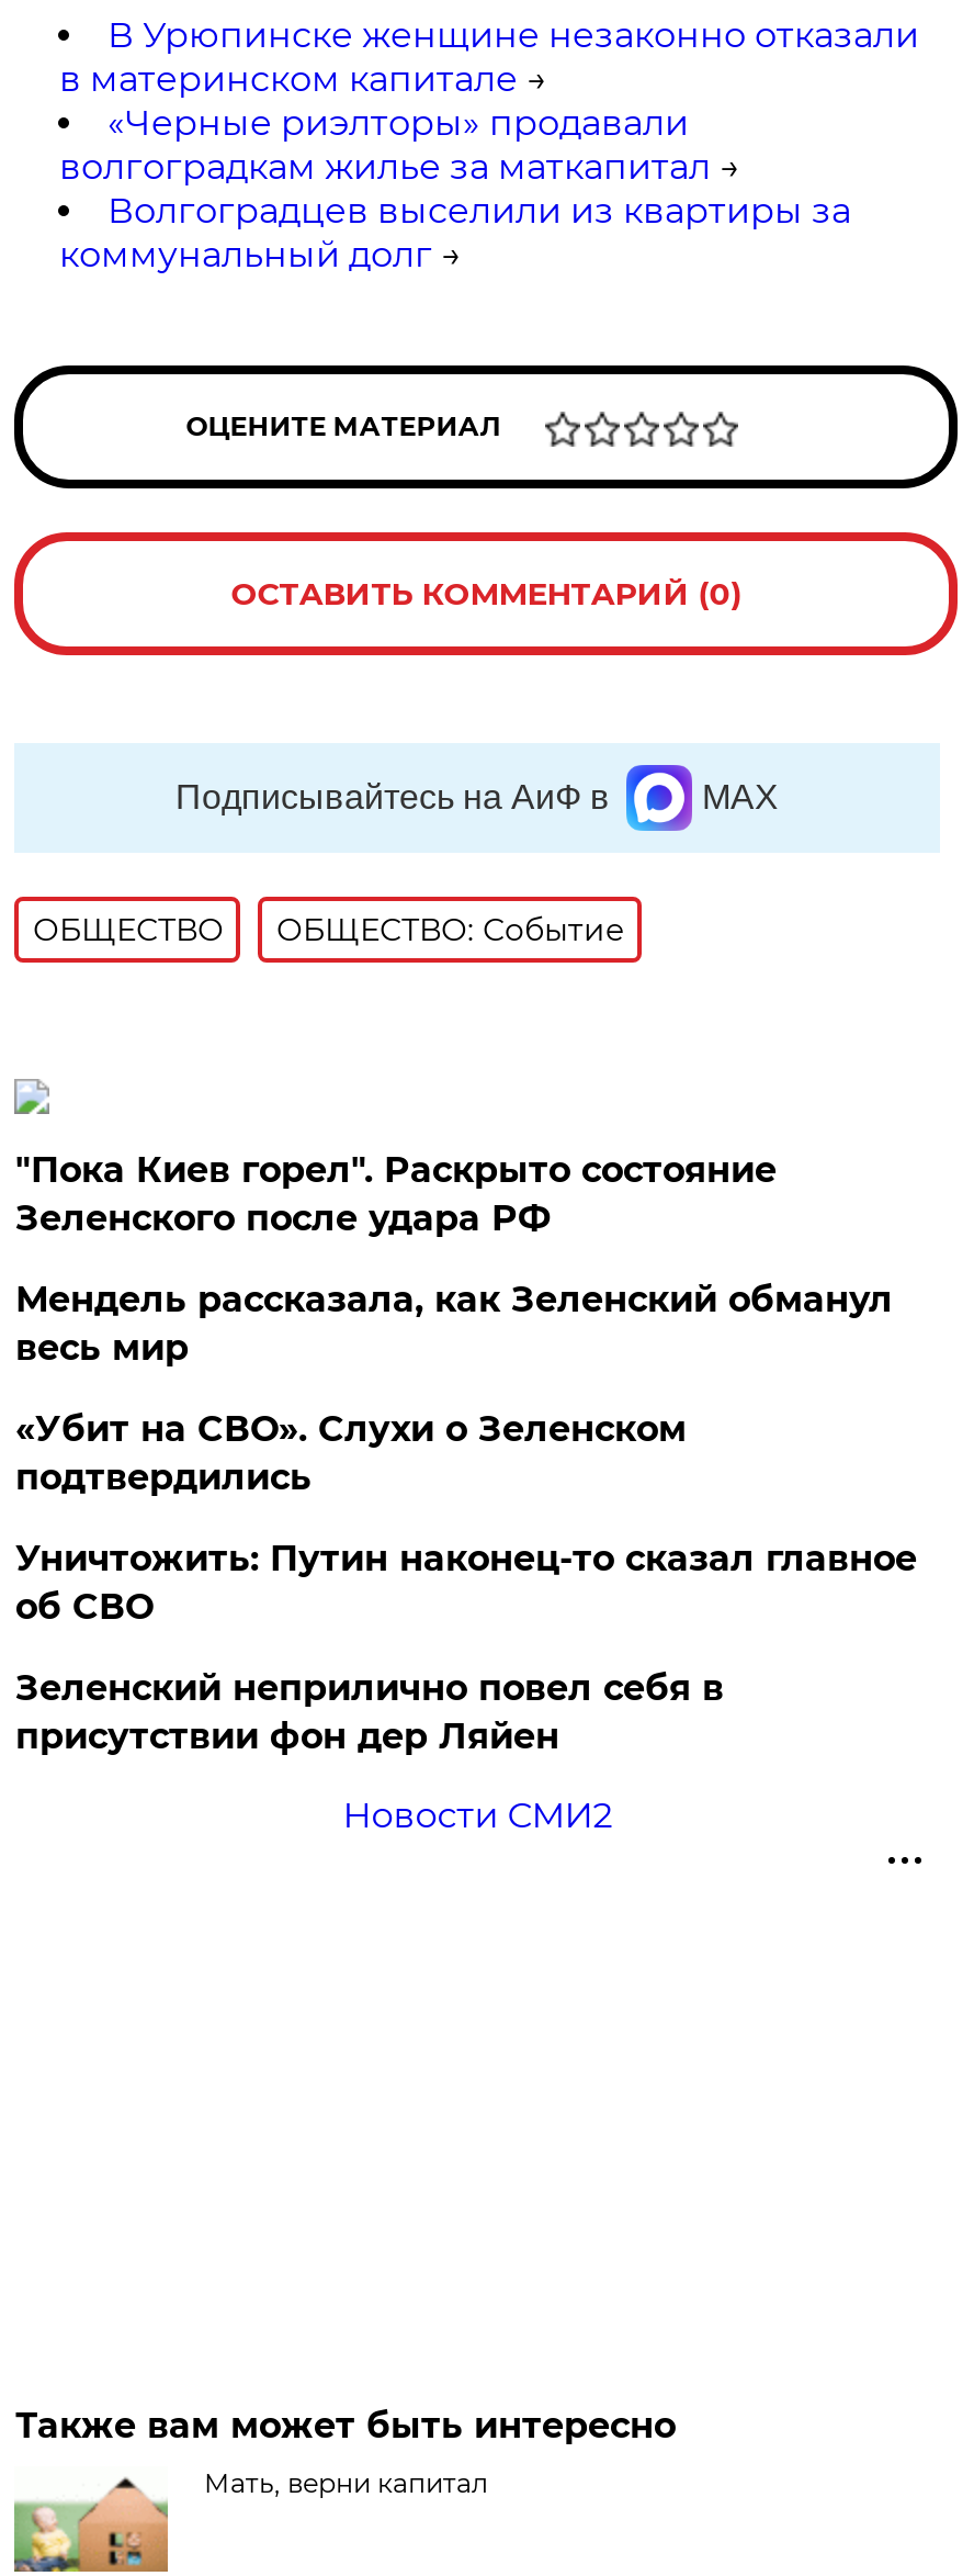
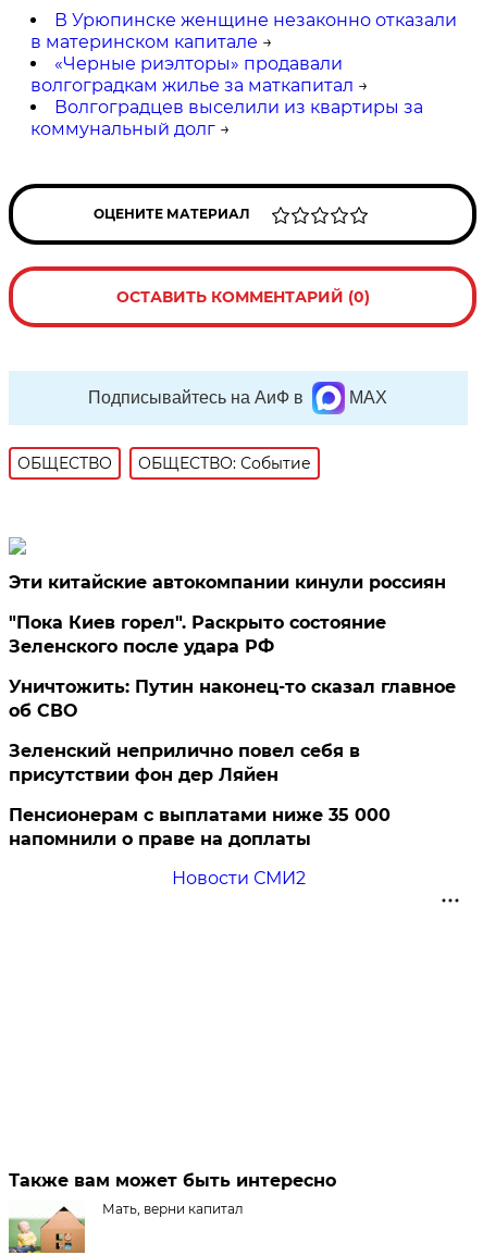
none -> [9,572,446,593] Эти китайские автокомпании кинули россиян
moved [15,1149,776,1239] -> [9,612,387,657]: "Пока Киев горел". Раскрыто состояние | Зеленского после удара РФ
[15,1279,893,1498] Мендель рассказала, как Зеленский обманул | весь мир | «Убит на СВО». Слухи о Зеленском | подтвердились -> none
moved [15,1538,917,1757] -> [9,676,456,785]: Уничтожить: Путин наконец-то сказал главное | об СВО | Зеленский неприлично повел cебя в | присутствии фон дер Ляйен
none -> [9,805,391,849] Пенсионерам с выплатами ниже 35 000 | напомнили о праве на доплаты

